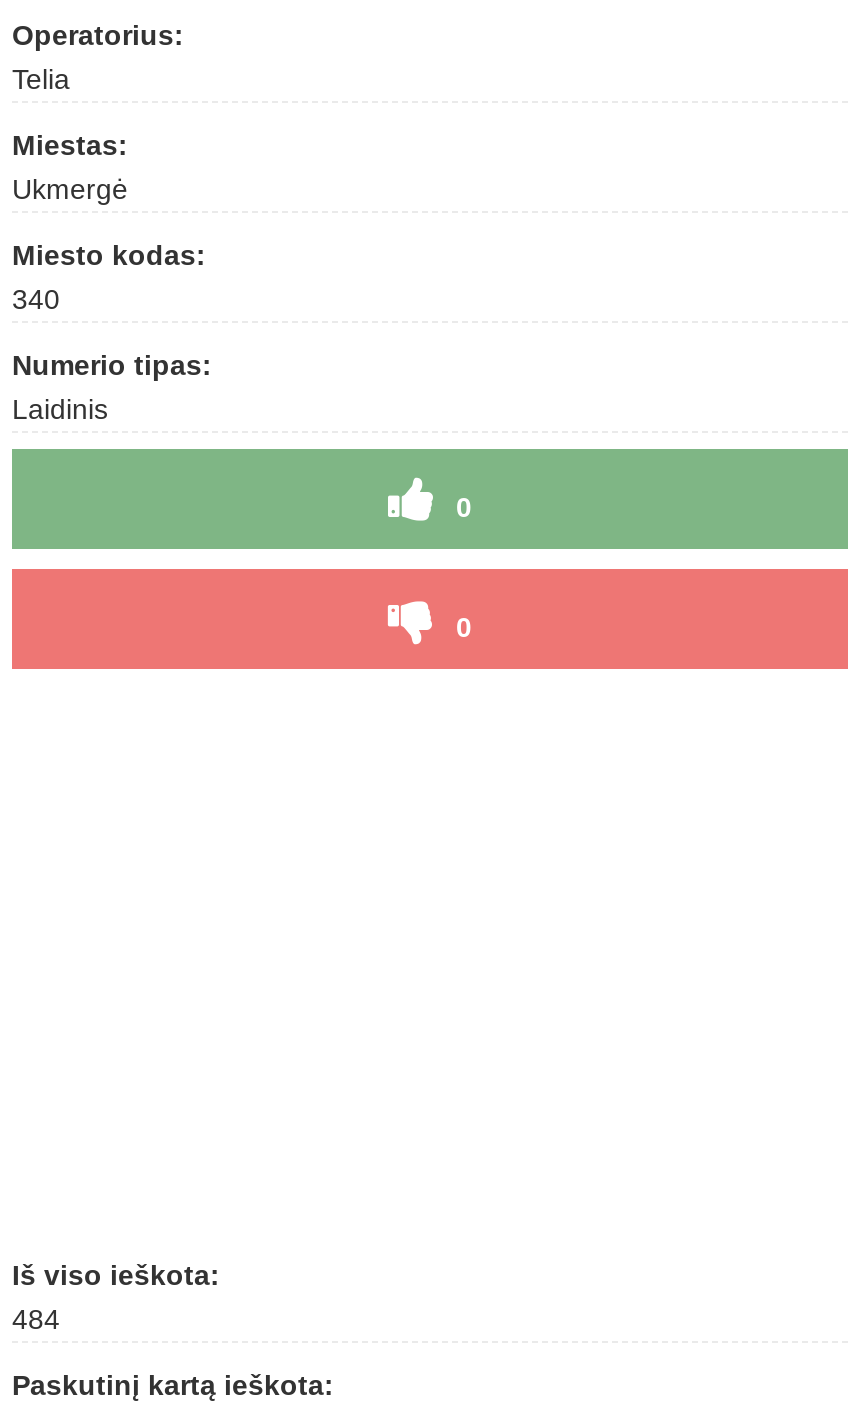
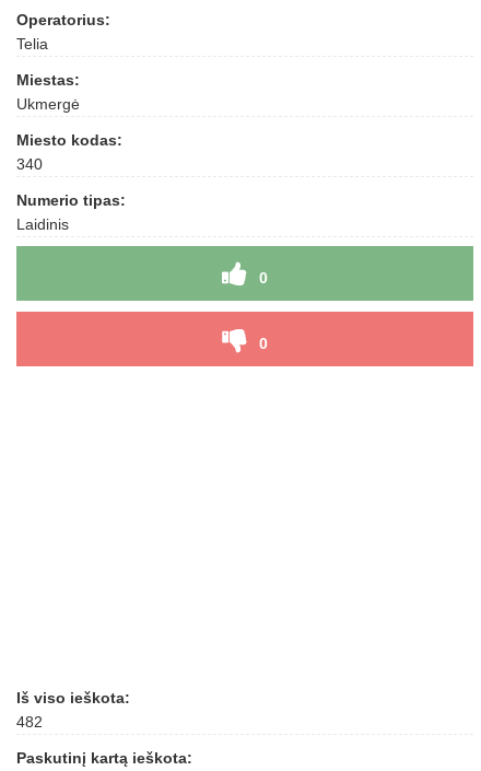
[12,1303,60,1335] 484 -> [16,713,43,731] 482

